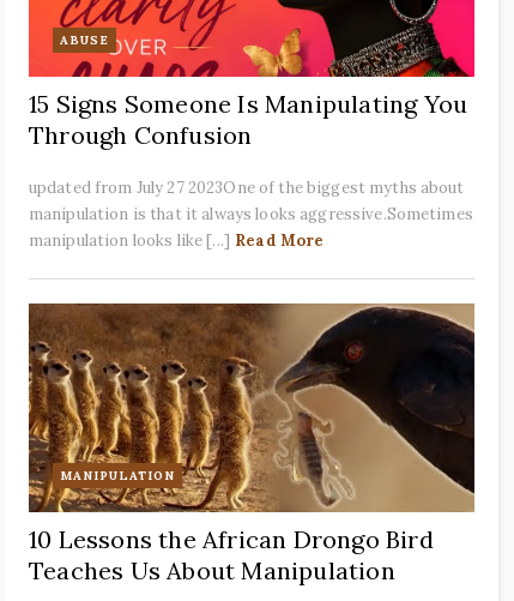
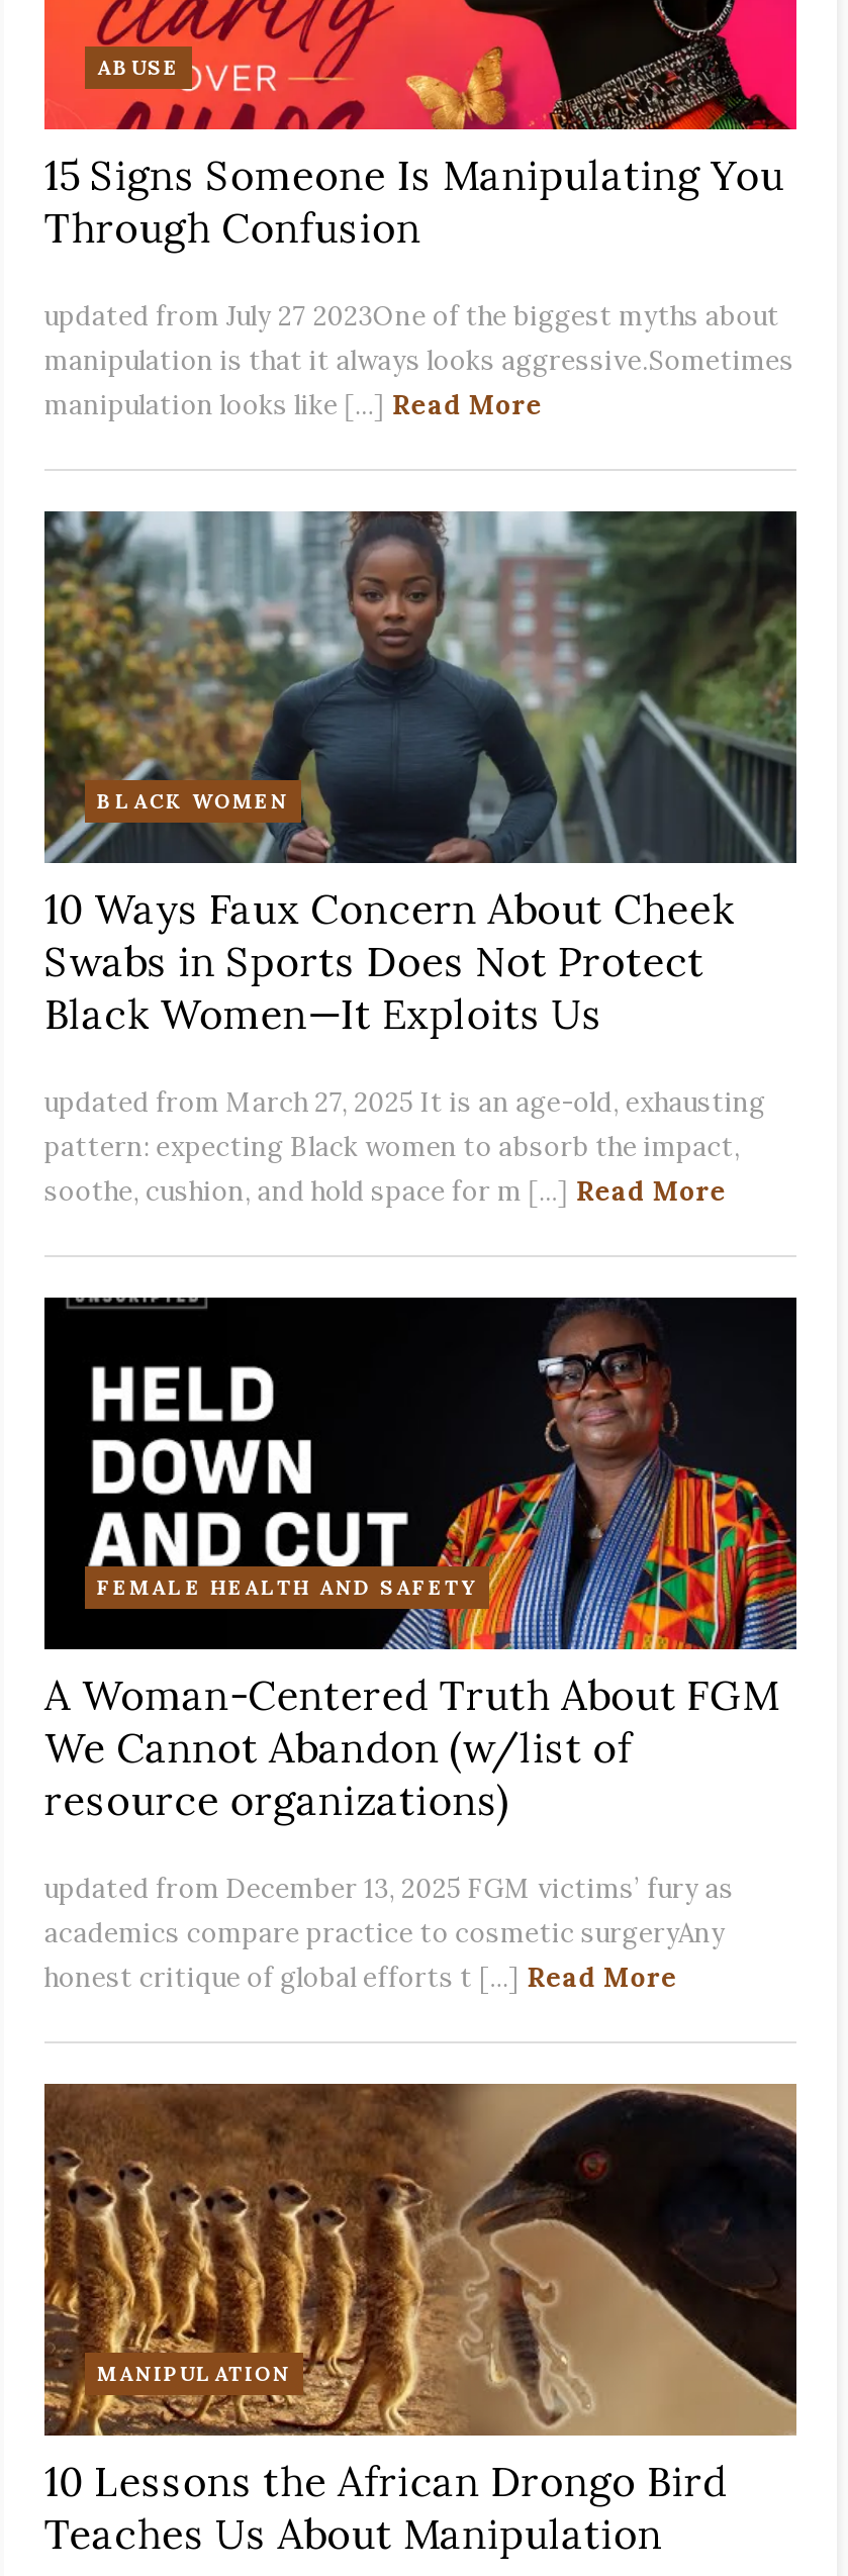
none -> [42,509,798,1209] [image] | BLACK WOMEN | 10 Ways Faux Concern About Cheek | Swabs in Sports Does Not Protect | Black Women—It Exploits Us | updated from March 27, 2025 It is an age-old, exhausting | pattern: expecting Black women to absorb the impact, | soothe, cushion, and hold space for m [...] Read More
none -> [42,1296,798,1995] [image] | FEMALE HEALTH AND SAFETY | A Woman-Centered Truth About FGM | We Cannot Abandon (w/list of | resource organizations) | updated from December 13, 2025 FGM victims’ fury as | academics compare practice to cosmetic surgeryAny | honest critique of global efforts t [...] Read More

